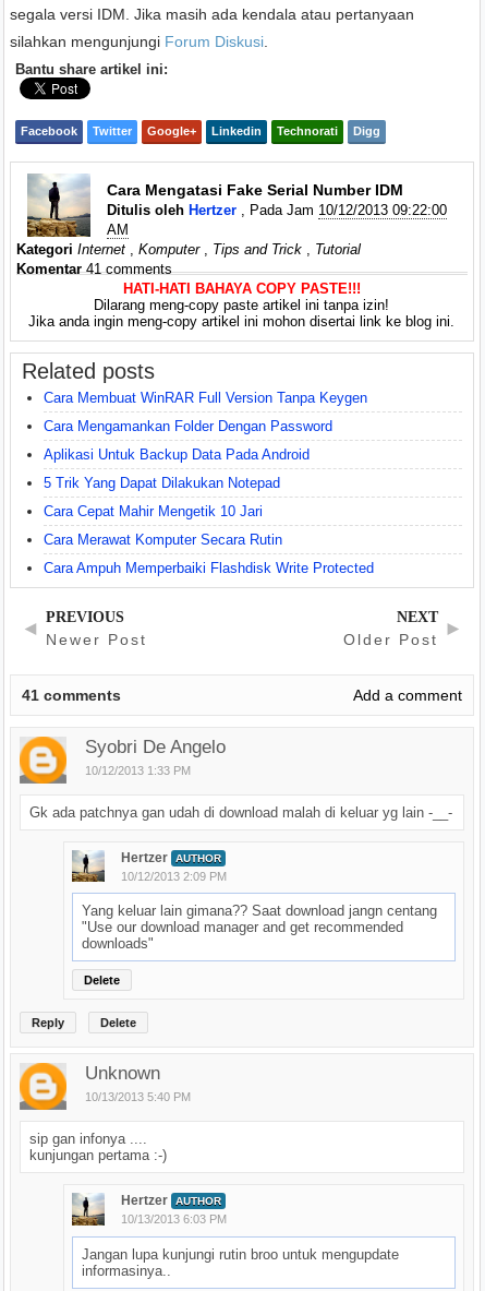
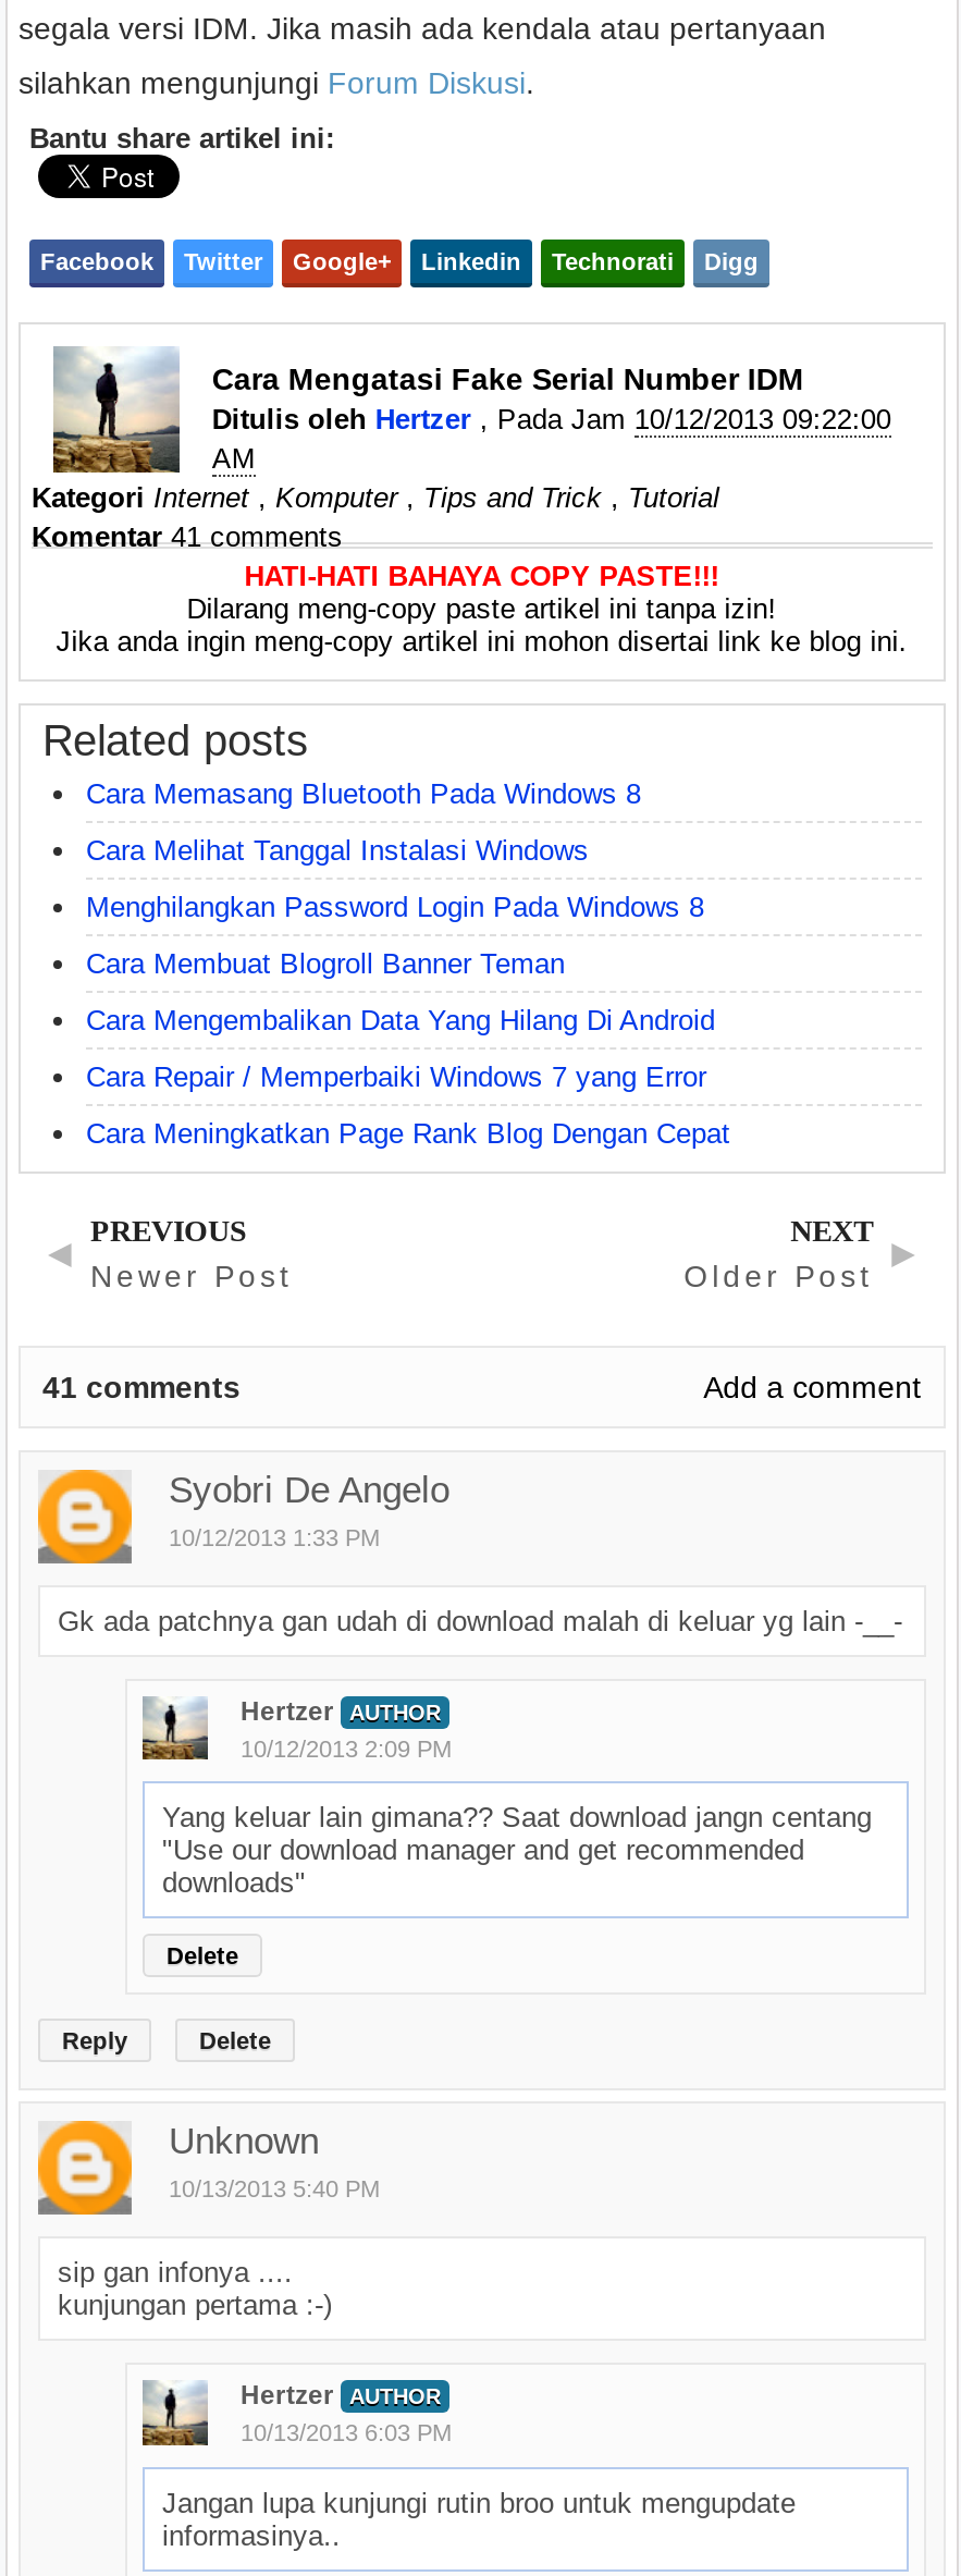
[44,390,367,406] Cara Membuat WinRAR Full Version Tanpa Keygen -> [86,777,641,810] Cara Memasang Bluetooth Pada Windows 8
[44,418,332,434] Cara Mengamankan Folder Dengan Password -> [86,834,589,867] Cara Melihat Tanggal Instalasi Windows
[44,446,310,463] Aplikasi Untuk Backup Data Pada Android -> [86,891,704,923] Menghilangkan Password Login Pada Windows 8
[44,475,280,491] 5 Trik Yang Dapat Dilakukan Notepad -> [86,947,565,980] Cara Membuat Blogroll Banner Teman
[44,503,263,519] Cara Cepat Mahir Mengetik 10 Jari -> [86,1004,715,1036] Cara Mengembalikan Data Yang Hilang Di Android
[44,531,282,548] Cara Merawat Komputer Secara Rutin -> [86,1060,706,1093] Cara Repair / Memperbaiki Windows 7 yang Error
[44,560,374,576] Cara Ampuh Memperbaiki Flashdisk Write Protected -> [86,1117,730,1150] Cara Meningkatkan Page Rank Blog Dengan Cepat

